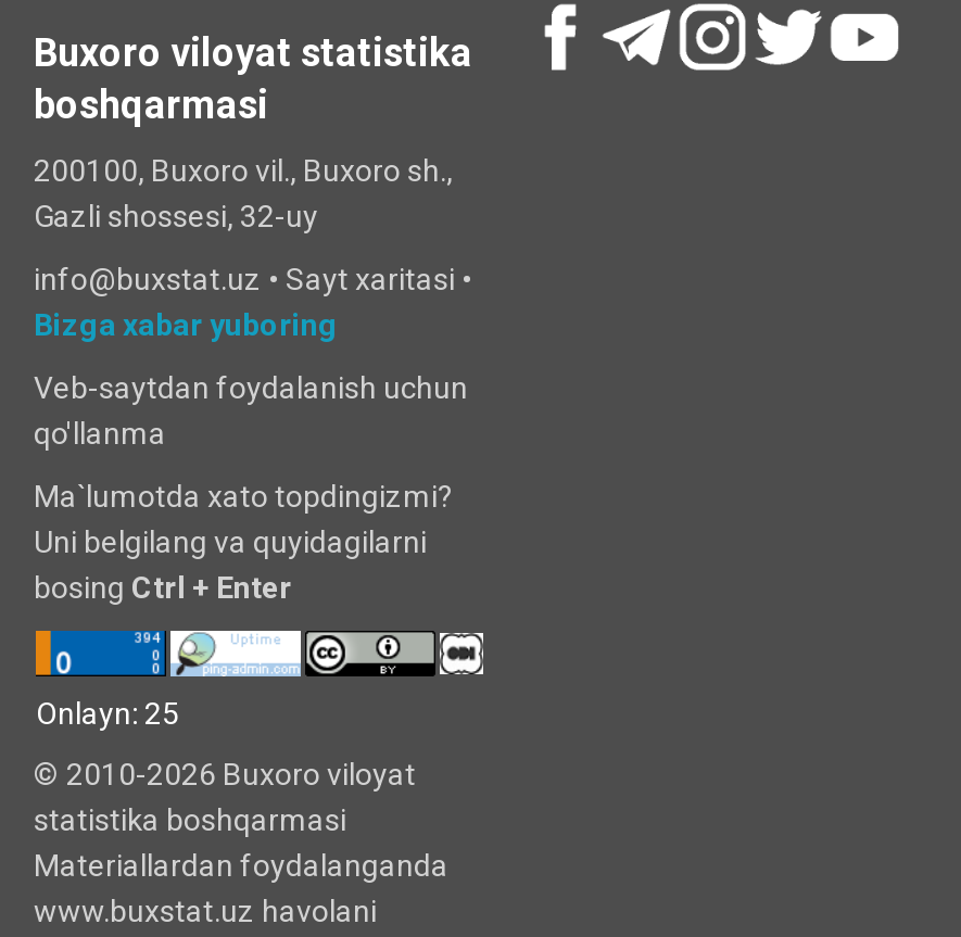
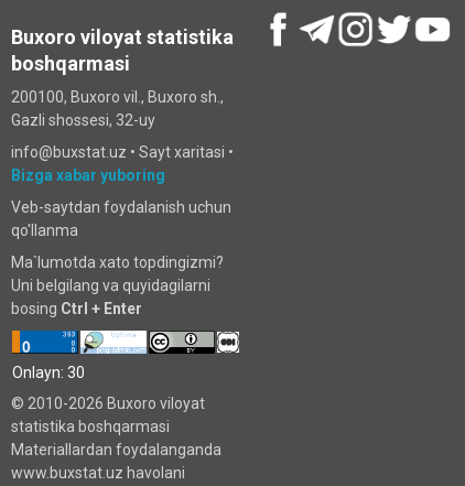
[36,696,179,731] Onlayn: 25 -> [12,364,85,382] Onlayn: 30

